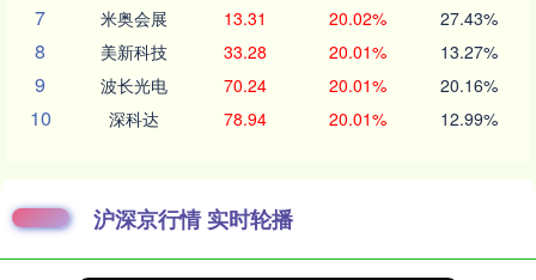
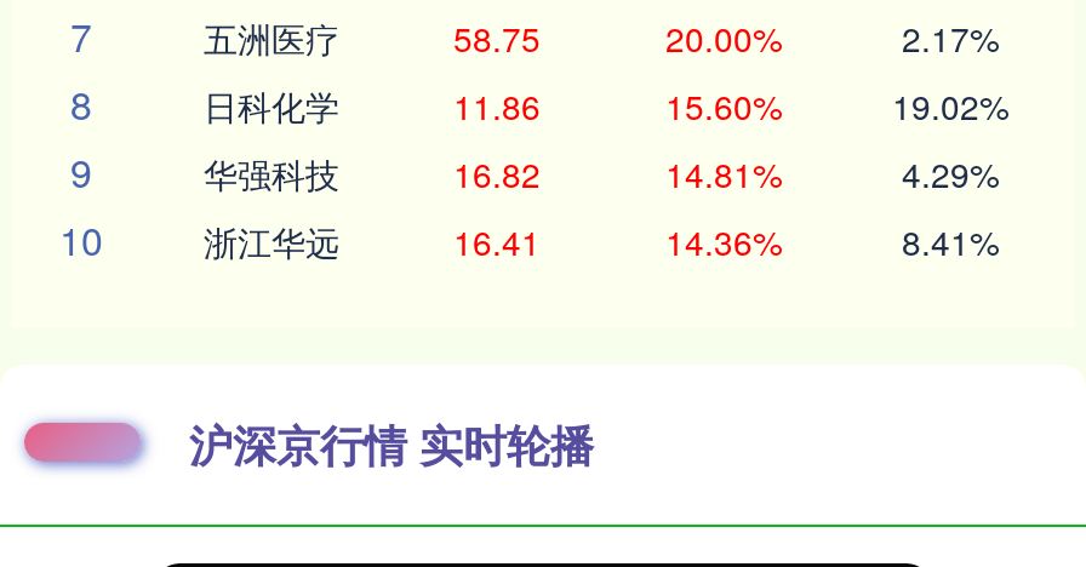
[100,6,498,30] 米奥会展 | 13.31 | 20.02% | 27.43% -> [204,12,999,61] 五洲医疗 | 58.75 | 20.00% | 2.17%
[100,40,498,64] 美新科技 | 33.28 | 20.01% | 13.27% -> [204,80,1008,129] 日科化学 | 11.86 | 15.60% | 19.02%
[100,73,498,97] 波长光电 | 70.24 | 20.01% | 20.16% -> [204,148,999,197] 华强科技 | 16.82 | 14.81% | 4.29%
[109,107,498,131] 深科达 | 78.94 | 20.01% | 12.99% -> [204,216,999,264] 浙江华远 | 16.41 | 14.36% | 8.41%

